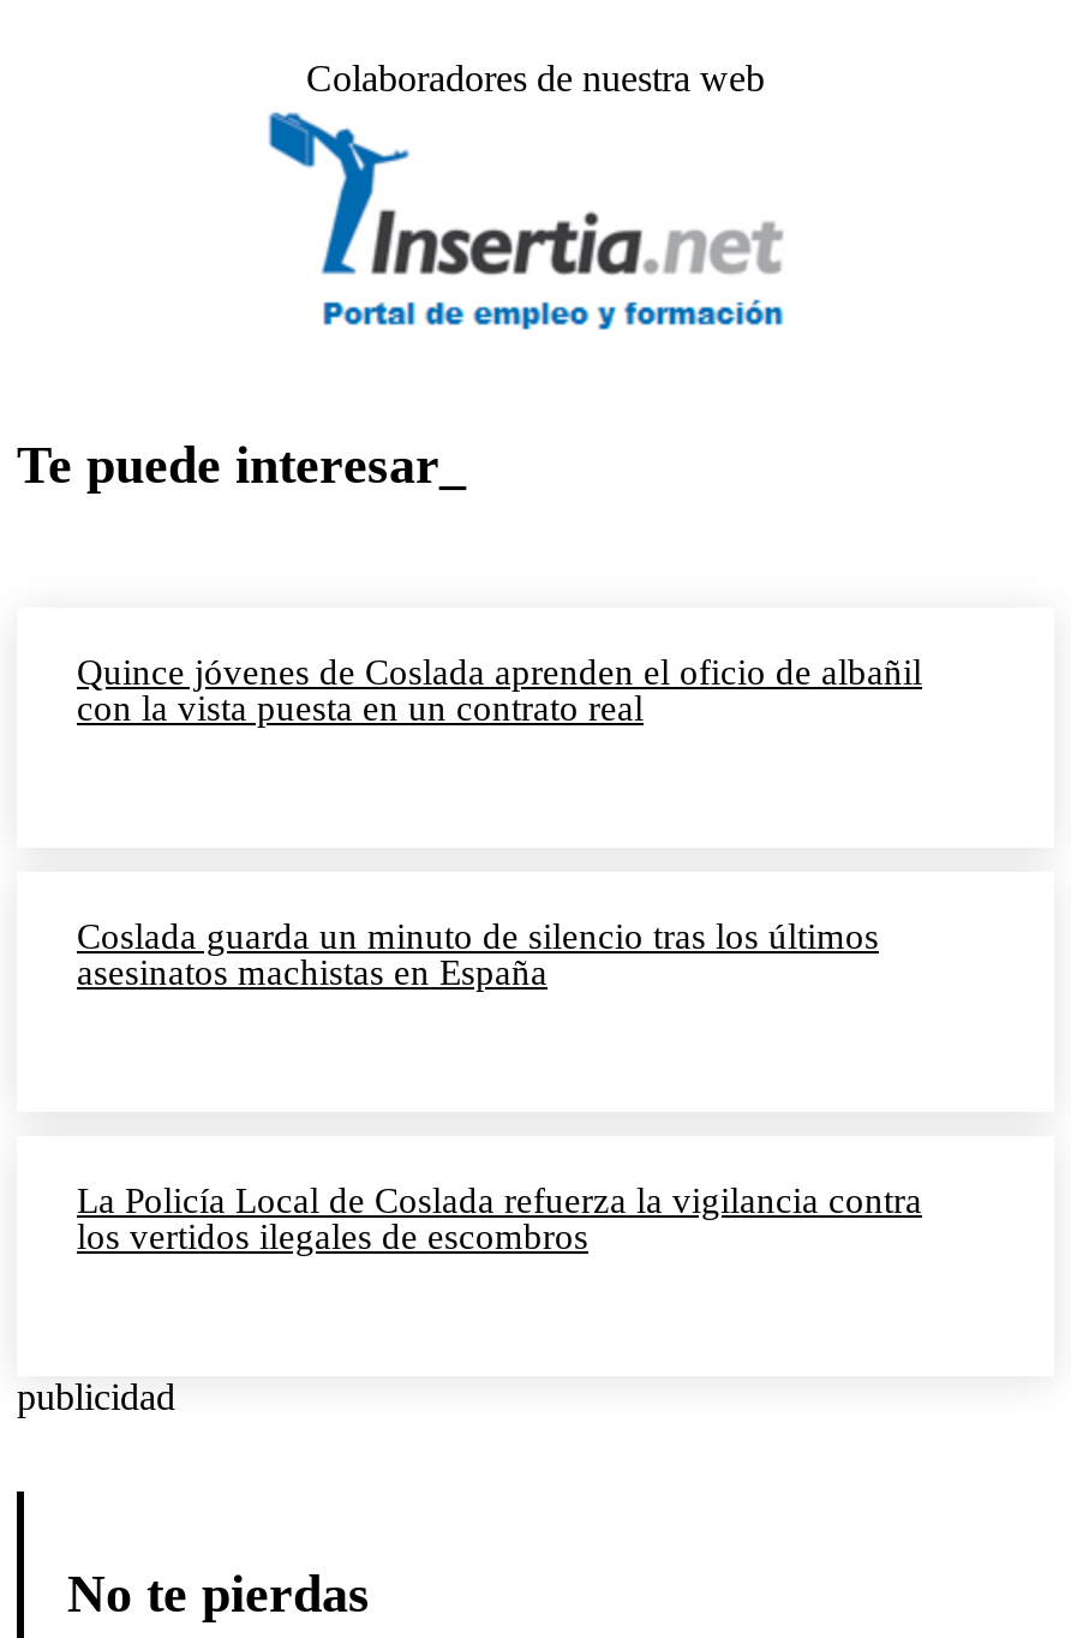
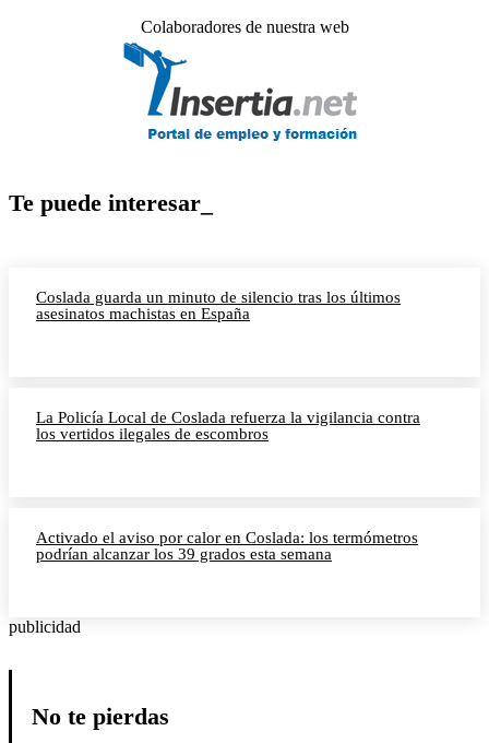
[77,653,922,727] Quince jóvenes de Coslada aprenden el oficio de albañil | con la vista puesta en un contrato real -> none
moved [77,917,922,1256] -> [36,288,420,442]: Coslada guarda un minuto de silencio tras los últimos | asesinatos machistas en España | La Policía Local de Coslada refuerza la vigilancia contra | los vertidos ilegales de escombros
none -> [36,529,418,563] Activado el aviso por calor en Coslada: los termómetros | podrían alcanzar los 39 grados esta semana

